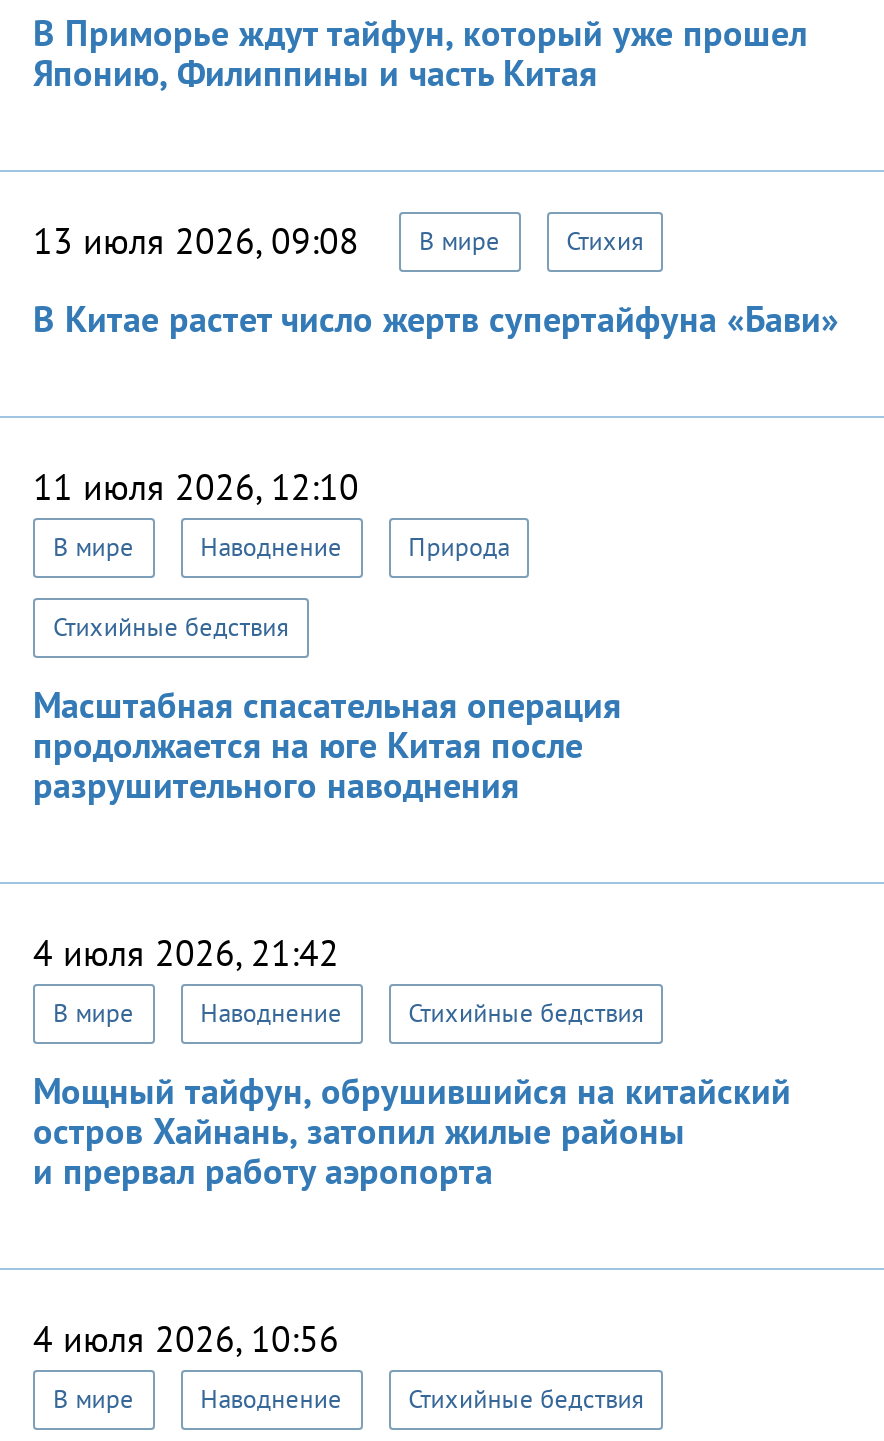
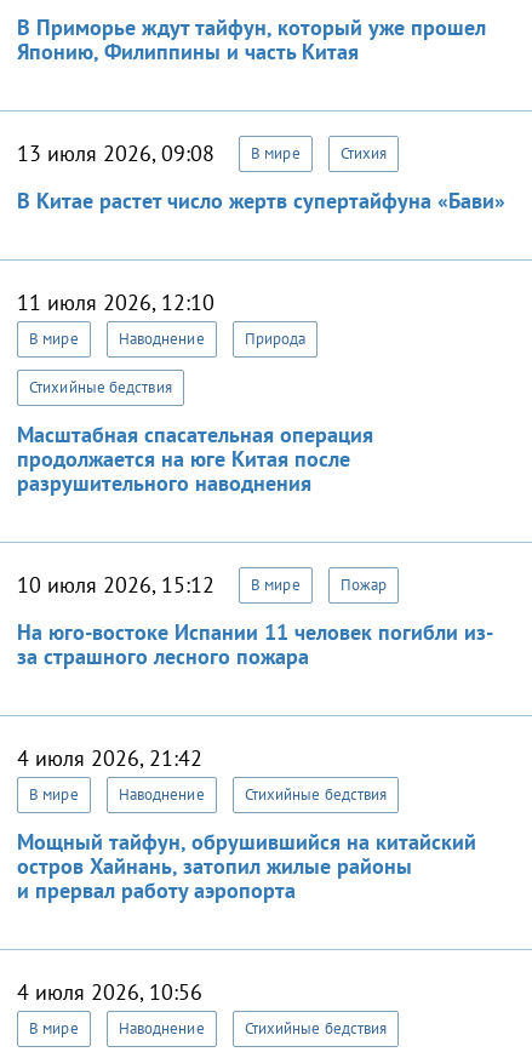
none -> [17,571,493,670] 10 июля 2026, 15:12 | В мире | Пожар | На юго-востоке Испании 11 человек погибли из- | за страшного лесного пожара

